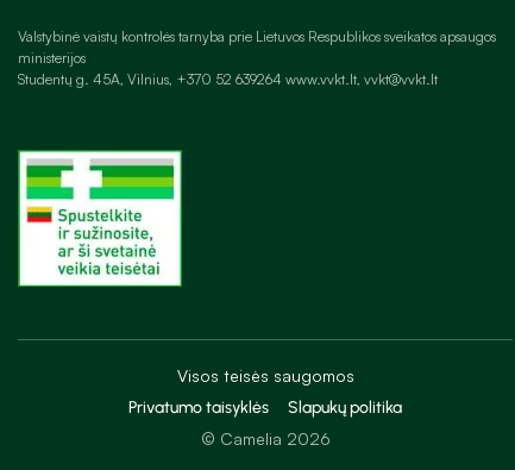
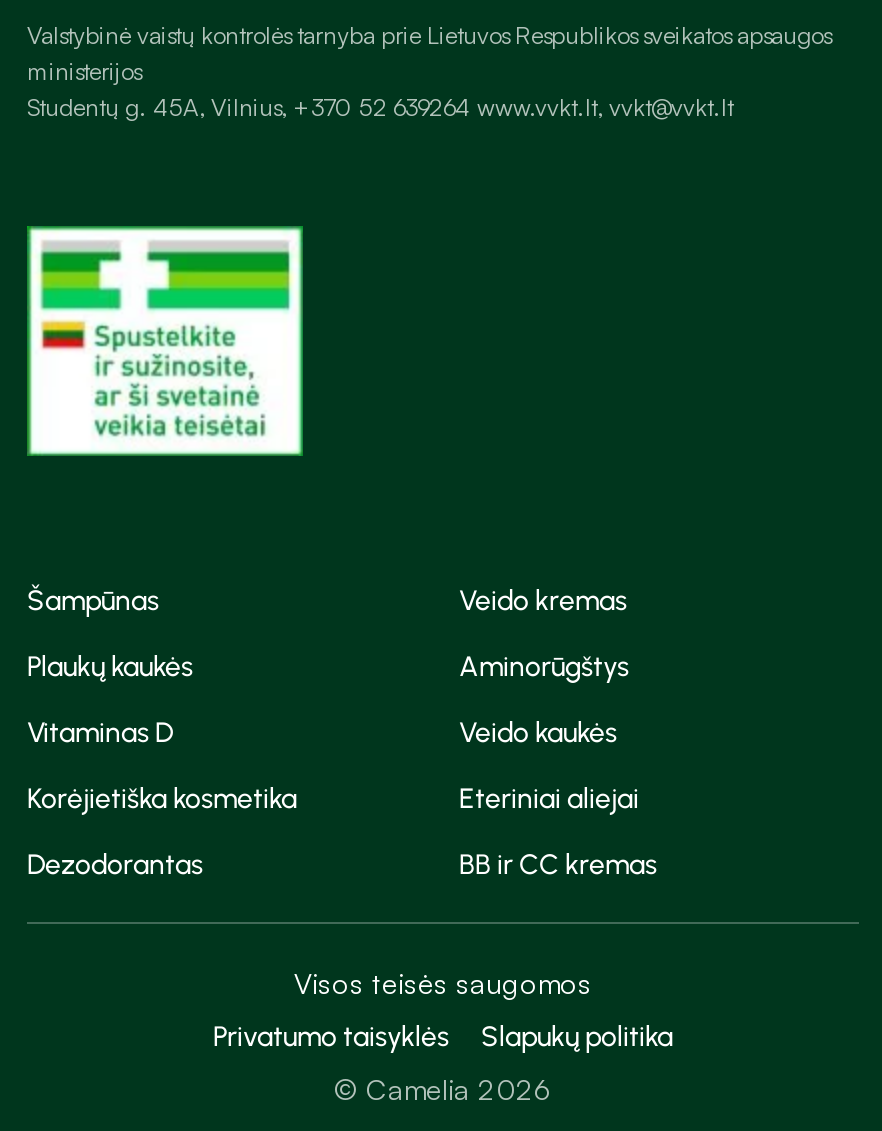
none -> [27,584,657,882] Šampūnas | Veido kremas | Plaukų kaukės | Aminorūgštys | Vitaminas D | Veido kaukės | Korėjietiška kosmetika | Eteriniai aliejai | Dezodorantas | BB ir CC kremas

